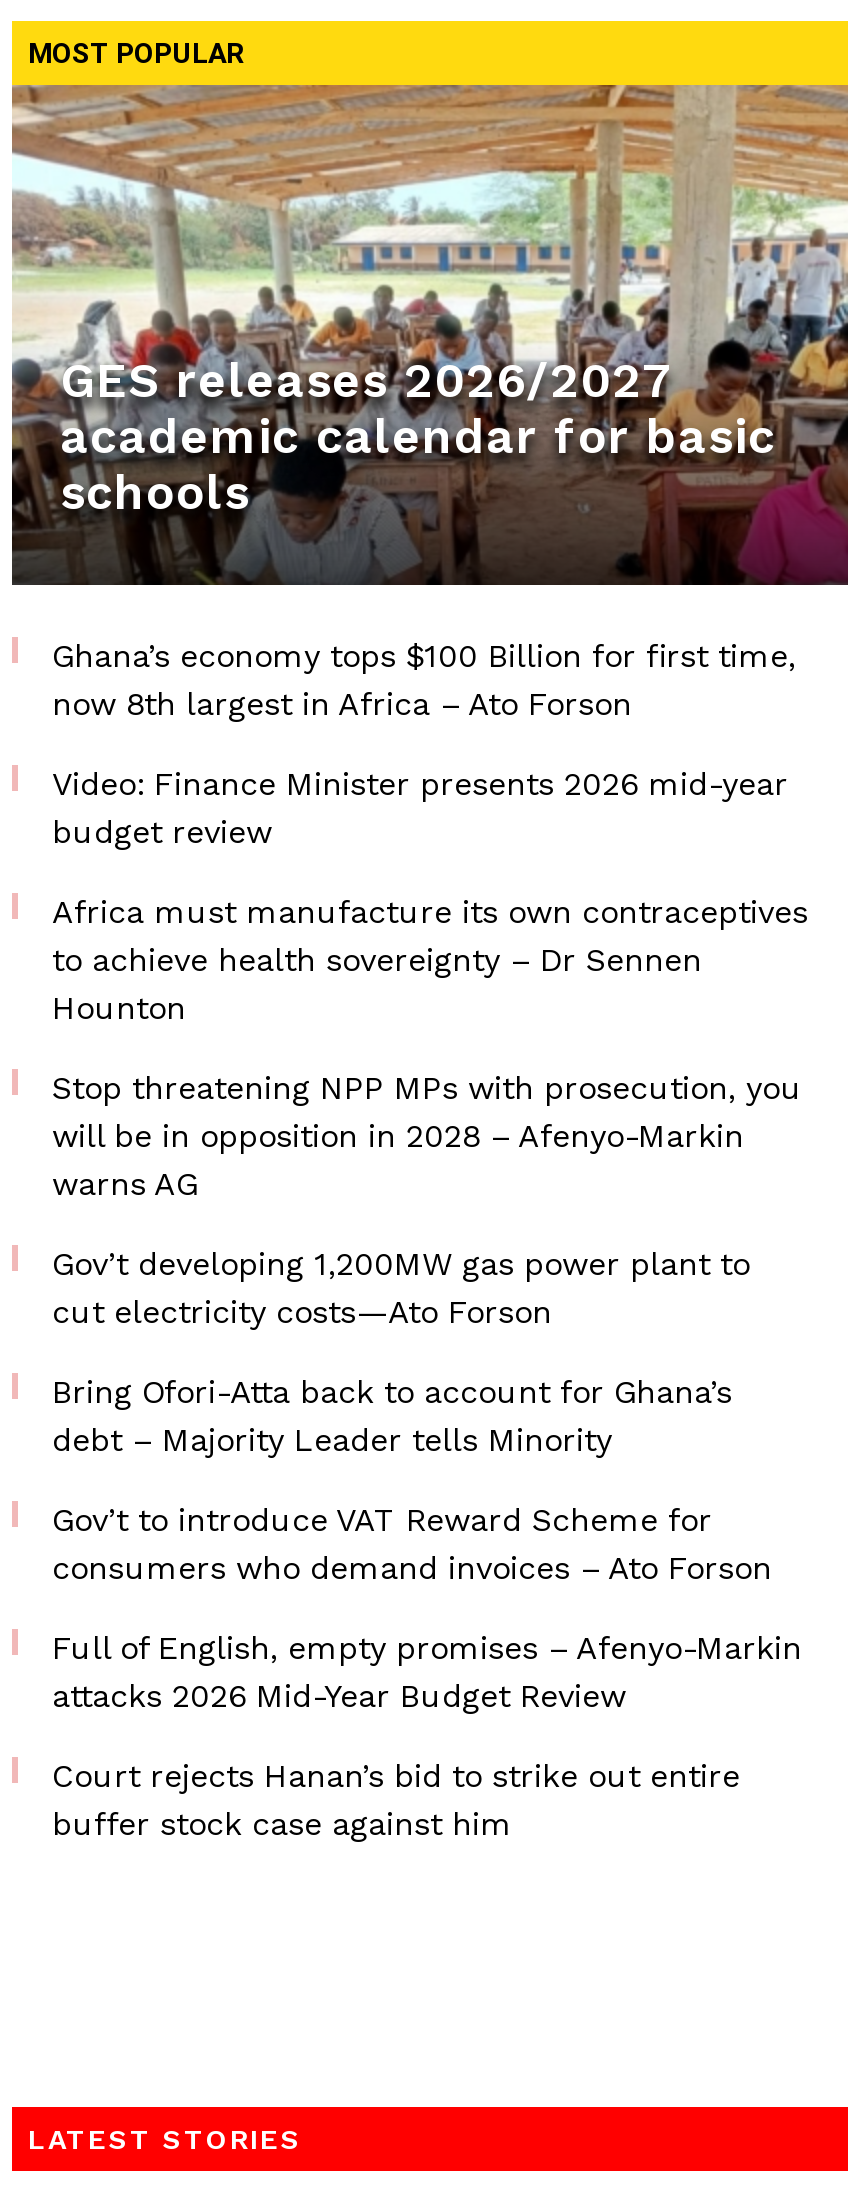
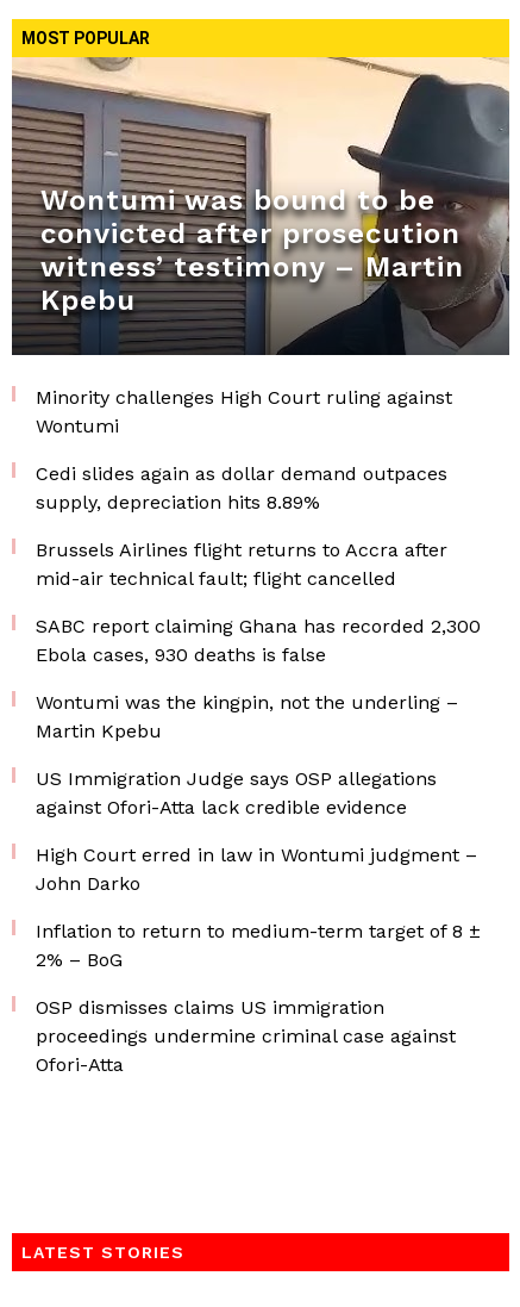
[12,83,848,585] [image] | GES releases 2026/2027 | academic calendar for basic | schools -> [12,56,509,354] [image] | Wontumi was bound to be | convicted after prosecution | witness’ testimony – Martin | Kpebu
[52,637,796,723] Ghana’s economy tops $100 Billion for first time, | now 8th largest in Africa – Ato Forson -> [36,386,452,437] Minority challenges High Court ruling against | Wontumi
[52,765,788,851] Video: Finance Minister presents 2026 mid-year | budget review -> [36,462,447,514] Cedi slides again as dollar demand outpaces | supply, depreciation hits 8.89%
[52,893,808,1027] Africa must manufacture its own contraceptives | to achieve health sovereignty – Dr Sennen | Hounton -> [36,539,447,590] Brussels Airlines flight returns to Accra after | mid-air technical fault; flight cancelled
[52,1069,802,1203] Stop threatening NPP MPs with prosecution, you | will be in opposition in 2028 – Afenyo-Markin | warns AG -> [36,615,481,666] SABC report claiming Ghana has recorded 2,300 | Ebola cases, 930 deaths is false
[52,1245,750,1331] Gov’t developing 1,200MW gas power plant to | cut electricity costs—Ato Forson -> [36,691,458,742] Wontumi was the kingpin, not the underling – | Martin Kpebu
[52,1373,732,1459] Bring Ofori-Atta back to account for Ghana’s | debt – Majority Leader tells Minority -> [36,767,437,819] US Immigration Judge says OSP allegations | against Ofori-Atta lack credible evidence
[52,1501,772,1587] Gov’t to introduce VAT Reward Scheme for | consumers who demand invoices – Ato Forson -> [36,844,477,895] High Court erred in law in Wontumi judgment – | John Darko
[52,1629,802,1715] Full of English, empty promises – Afenyo-Markin | attacks 2026 Mid-Year Budget Review -> [36,920,481,971] Inflation to return to medium-term target of 8 ± | 2% – BoG
[52,1757,740,1843] Court rejects Hanan’s bid to strike out entire | buffer stock case against him -> [36,996,456,1076] OSP dismisses claims US immigration | proceedings undermine criminal case against | Ofori-Atta

